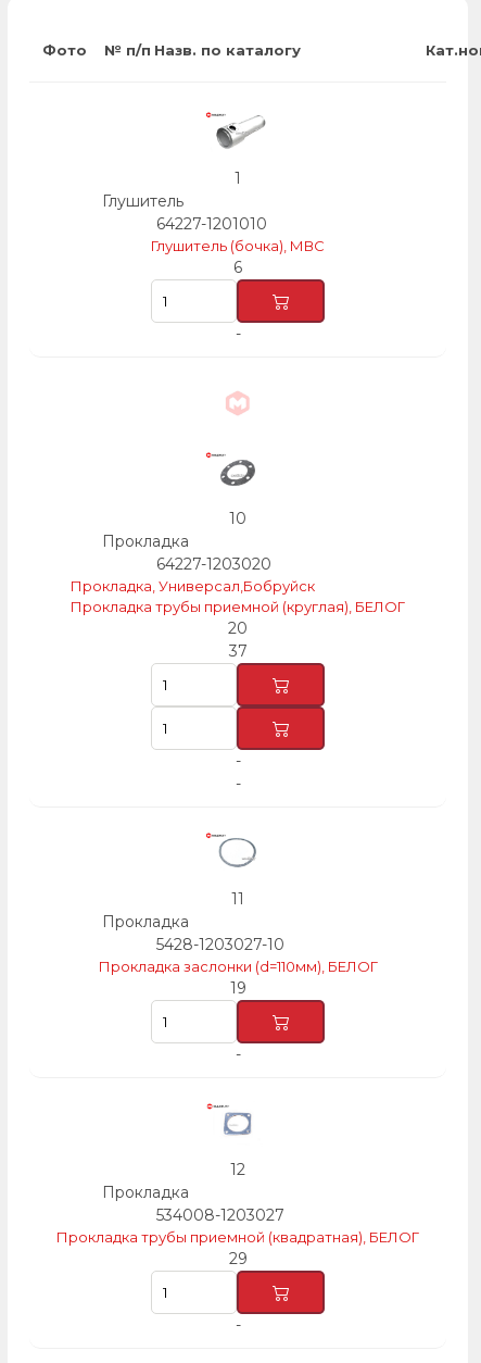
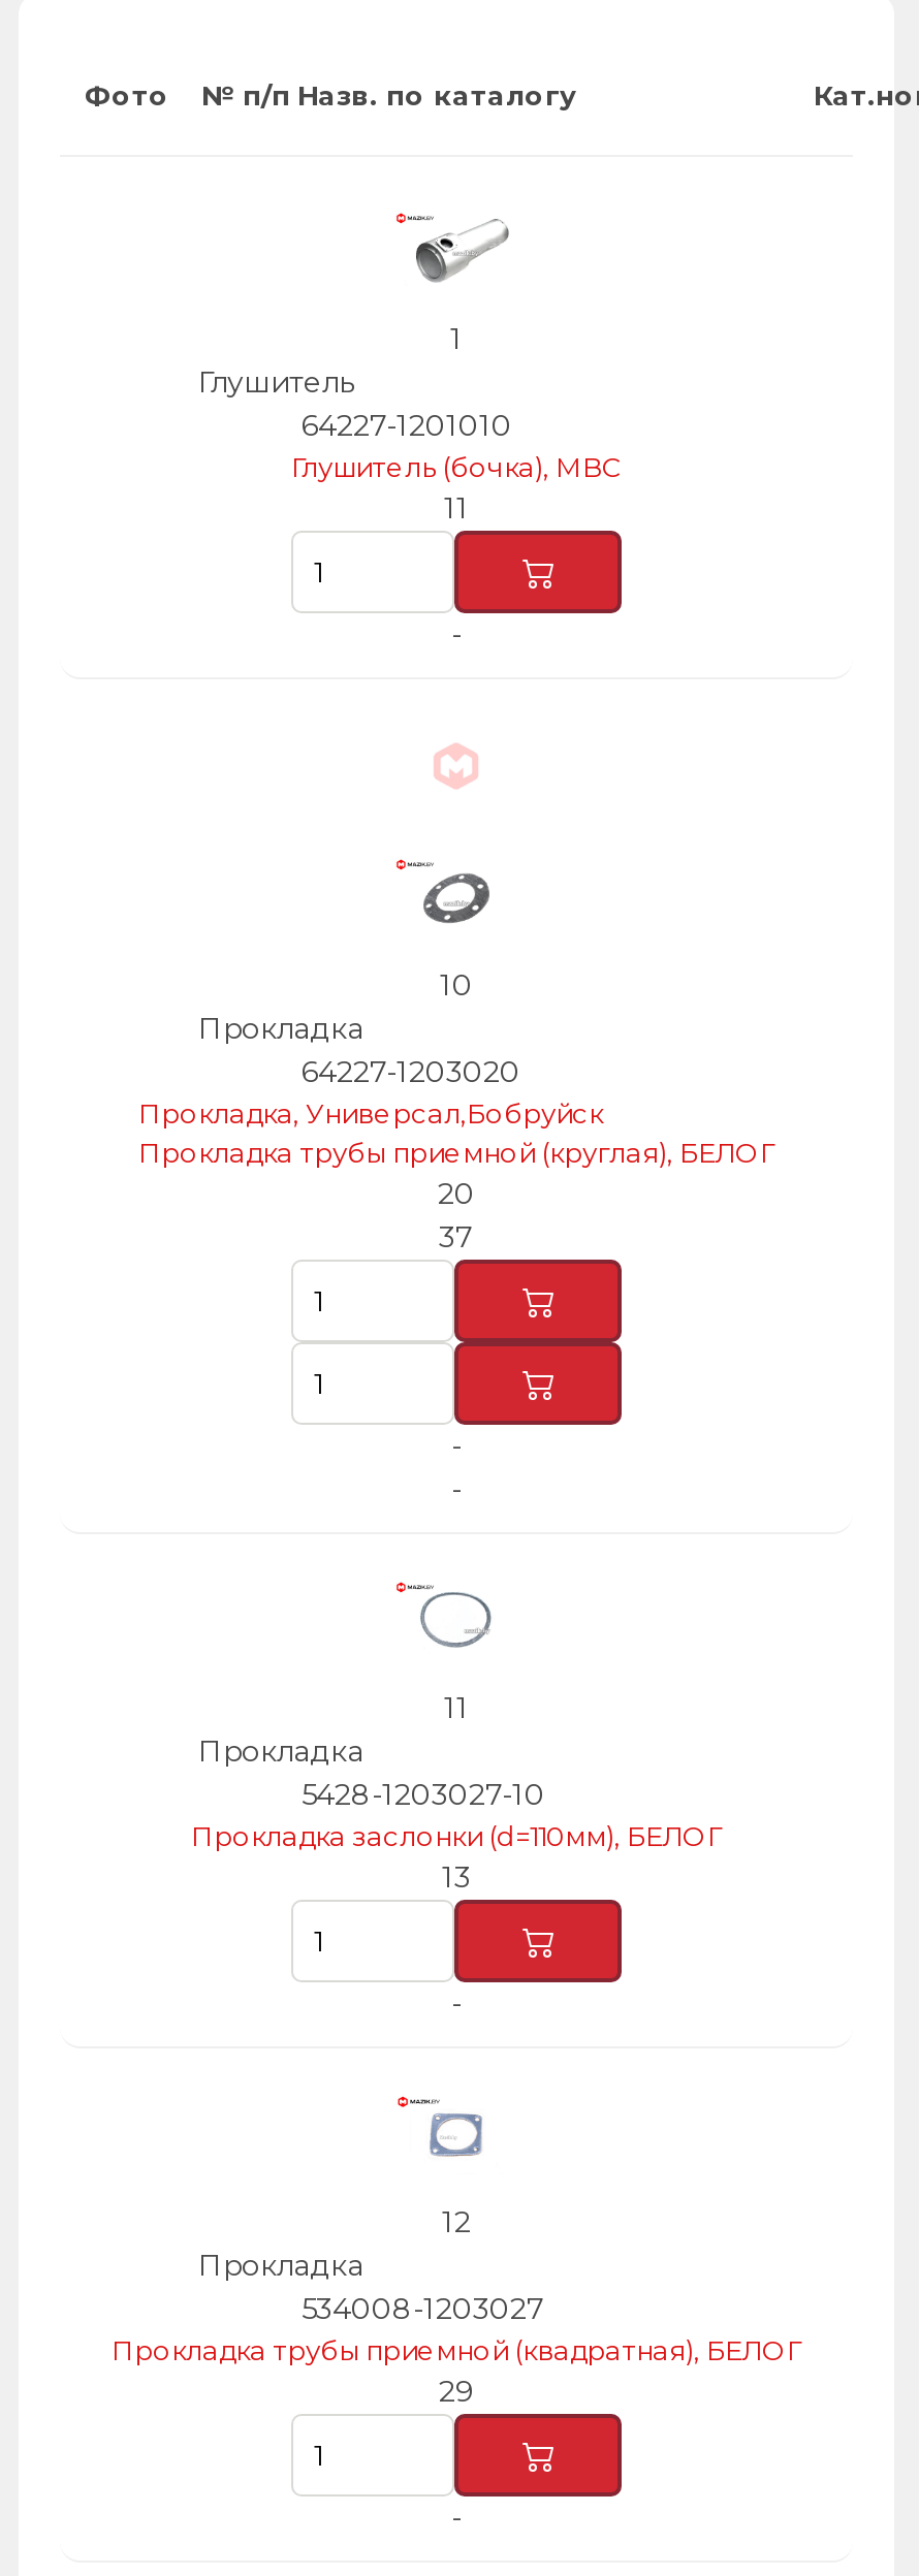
[233,258,242,277] 6 -> [444,489,469,527] 11
[230,978,246,998] 19 -> [442,1858,471,1896] 13

